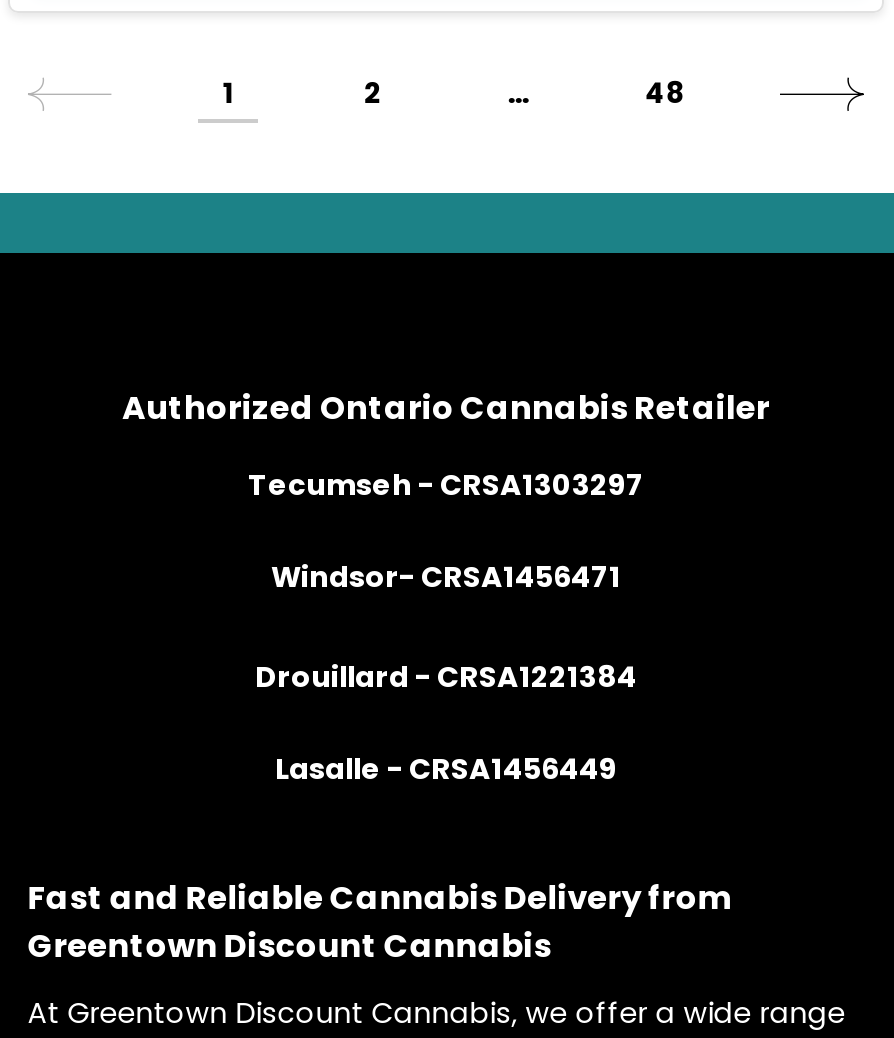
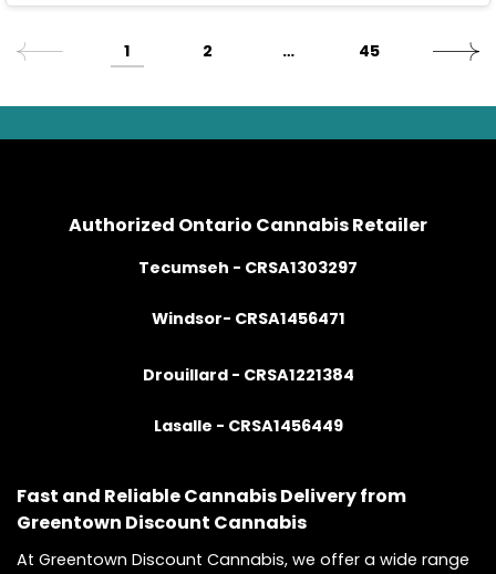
[645,72,683,112] 48 -> [358,40,379,62] 45

